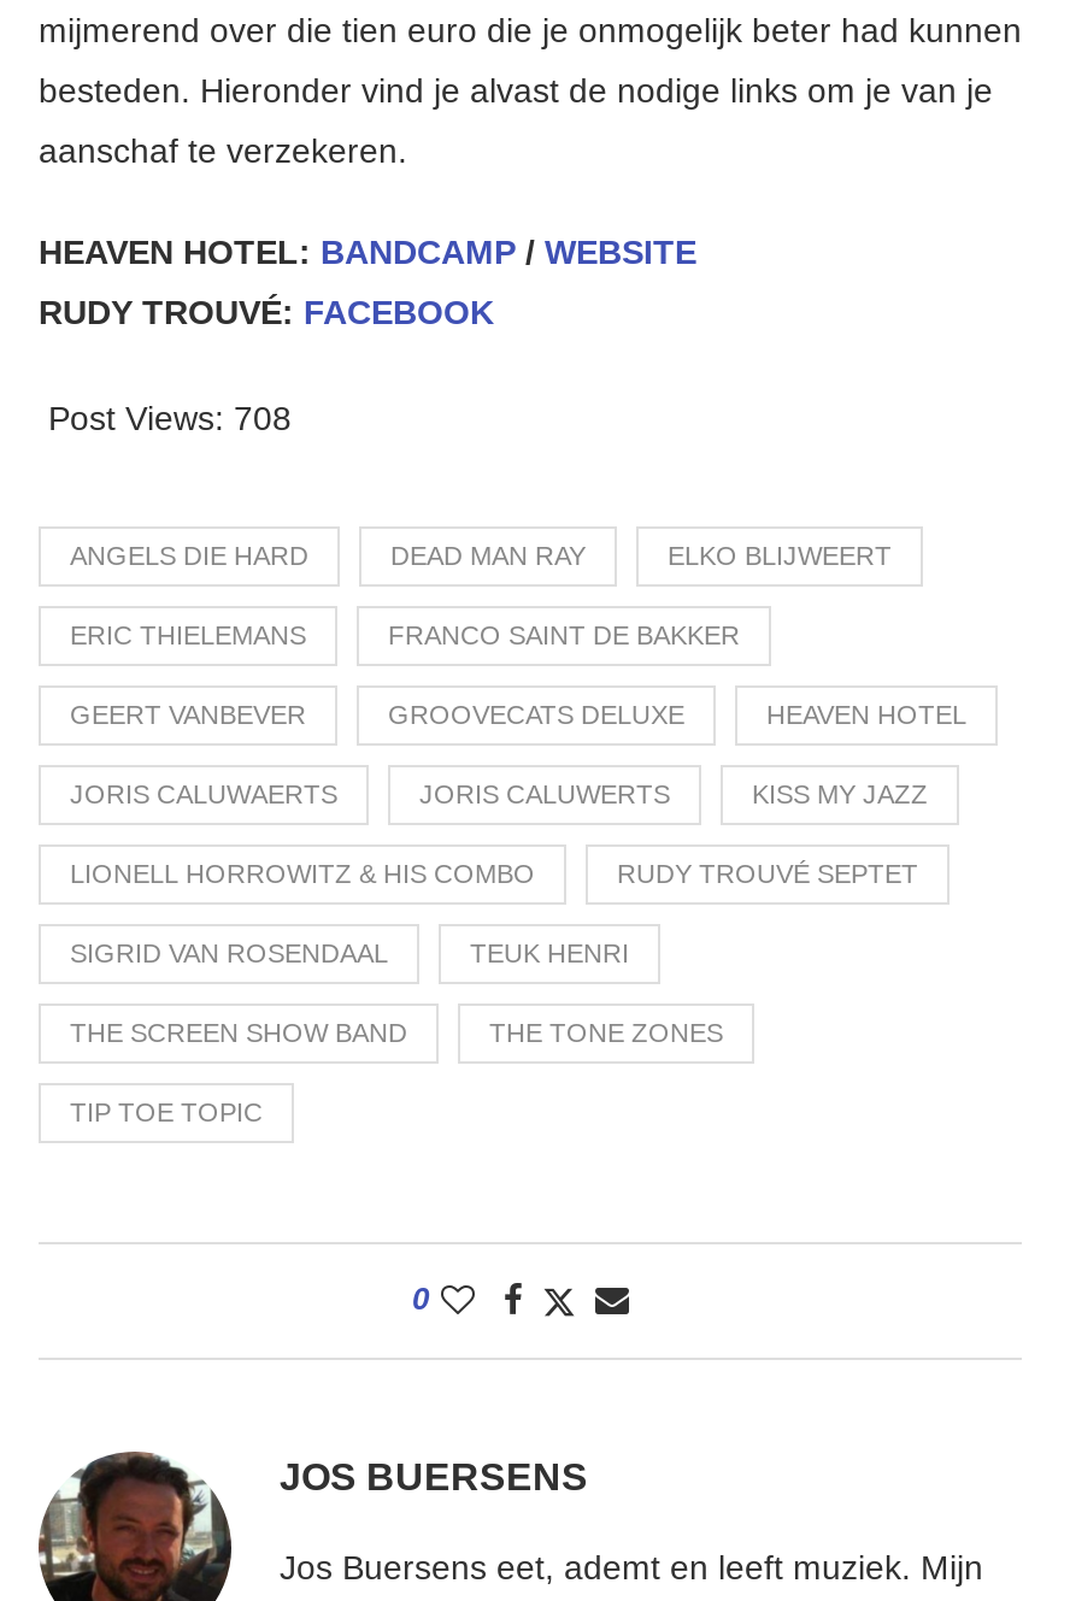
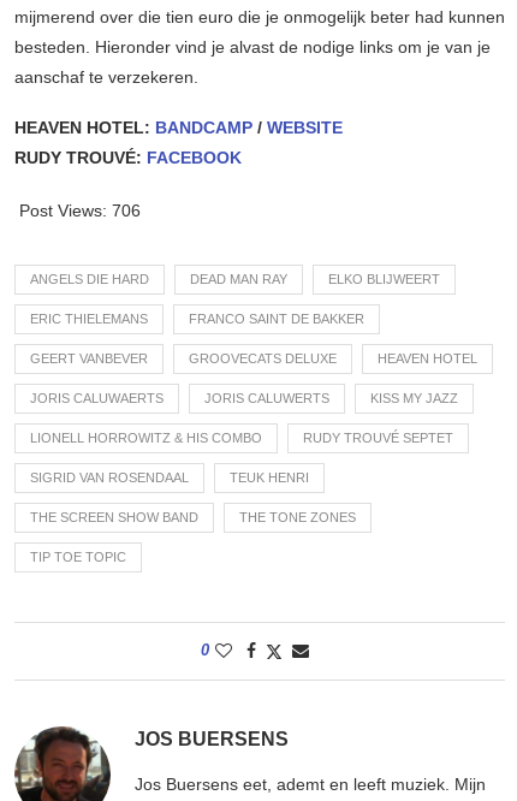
[48,400,292,438] Post Views: 708 -> [19,201,141,221] Post Views: 706

